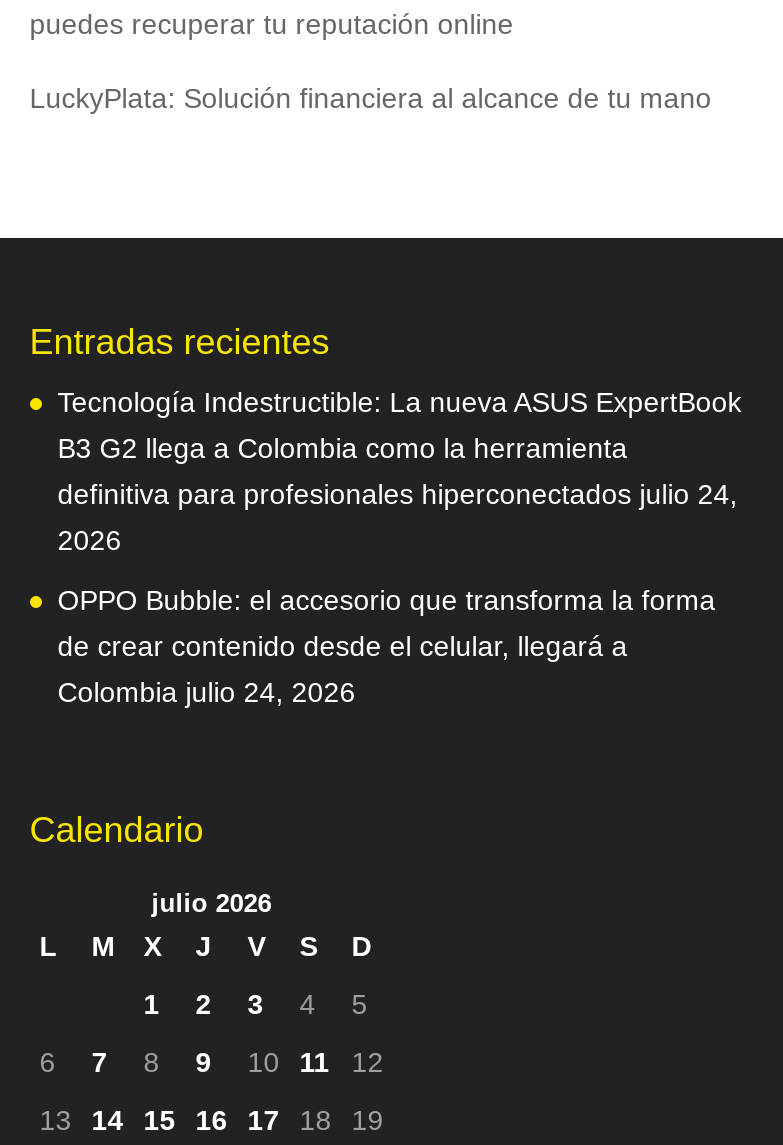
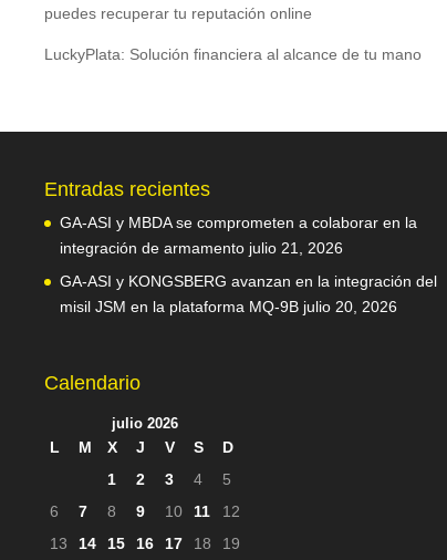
[58,385,742,555] Tecnología Indestructible: La nueva ASUS ExpertBook | B3 G2 llega a Colombia como la herramienta | definitiva para profesionales hiperconectados julio 24, | 2026 -> [60,213,417,256] GA-ASI y MBDA se comprometen a colaborar en la | integración de armamento julio 21, 2026
[58,583,716,707] OPPO Bubble: el accesorio que transforma la forma | de crear contenido desde el celular, llegará a | Colombia julio 24, 2026 -> [60,272,437,315] GA-ASI y KONGSBERG avanzan en la integración del | misil JSM en la plataforma MQ-9B julio 20, 2026

